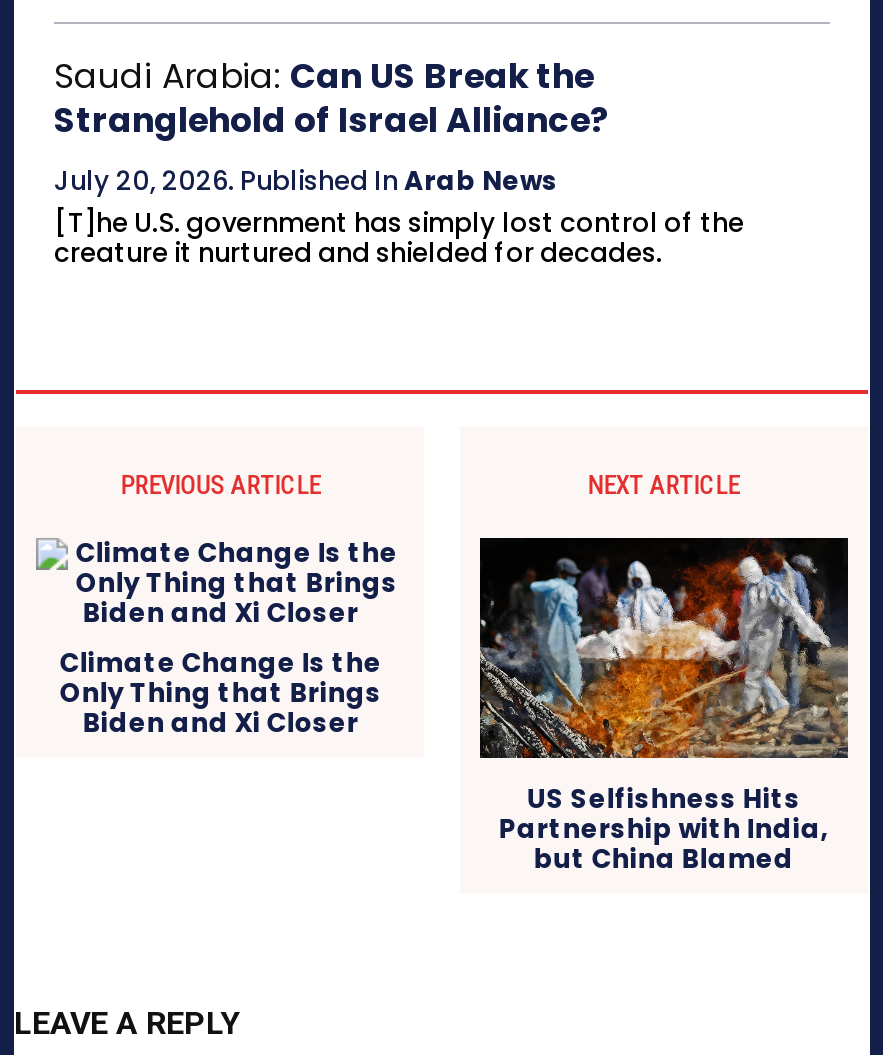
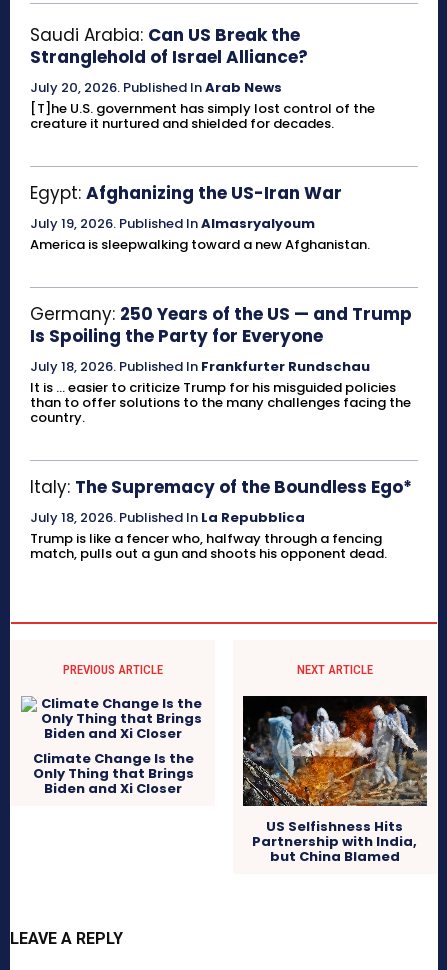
none -> [30,181,412,563] Egypt: Afghanizing the US-Iran War | July 19, 2026. Published InAlmasryalyoum | America is sleepwalking toward a new Afghanistan. | Germany: 250 Years of the US — and Trump | Is Spoiling the Party for Everyone | July 18, 2026. Published In Frankfurter Rundschau | It is ... easier to criticize Trump for his misguided policies | than to offer solutions to the many challenges facing the | country. | Italy: The Supremacy of the Boundless Ego* | July 18, 2026. Published In La Repubblica | Trump is like a fencer who, halfway through a fencing | match, pulls out a gun and shoots his opponent dead.

